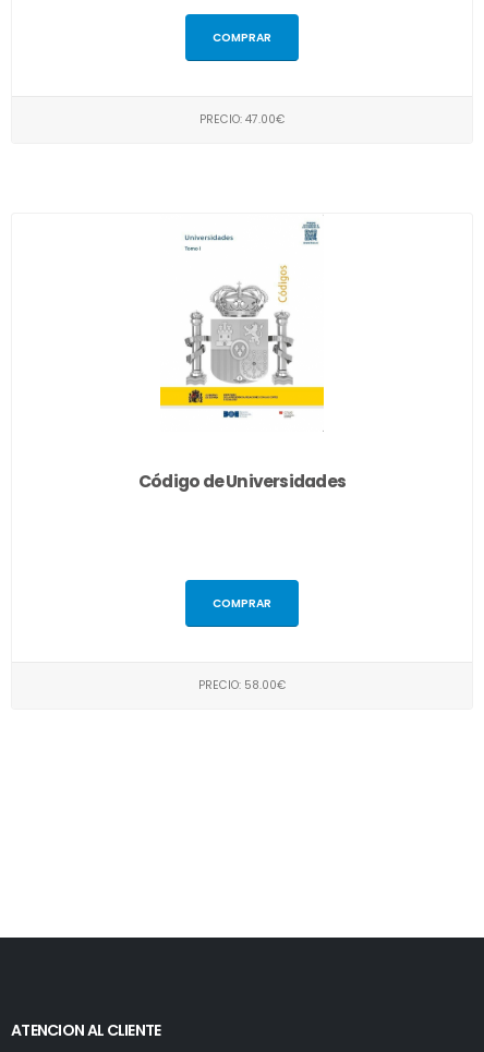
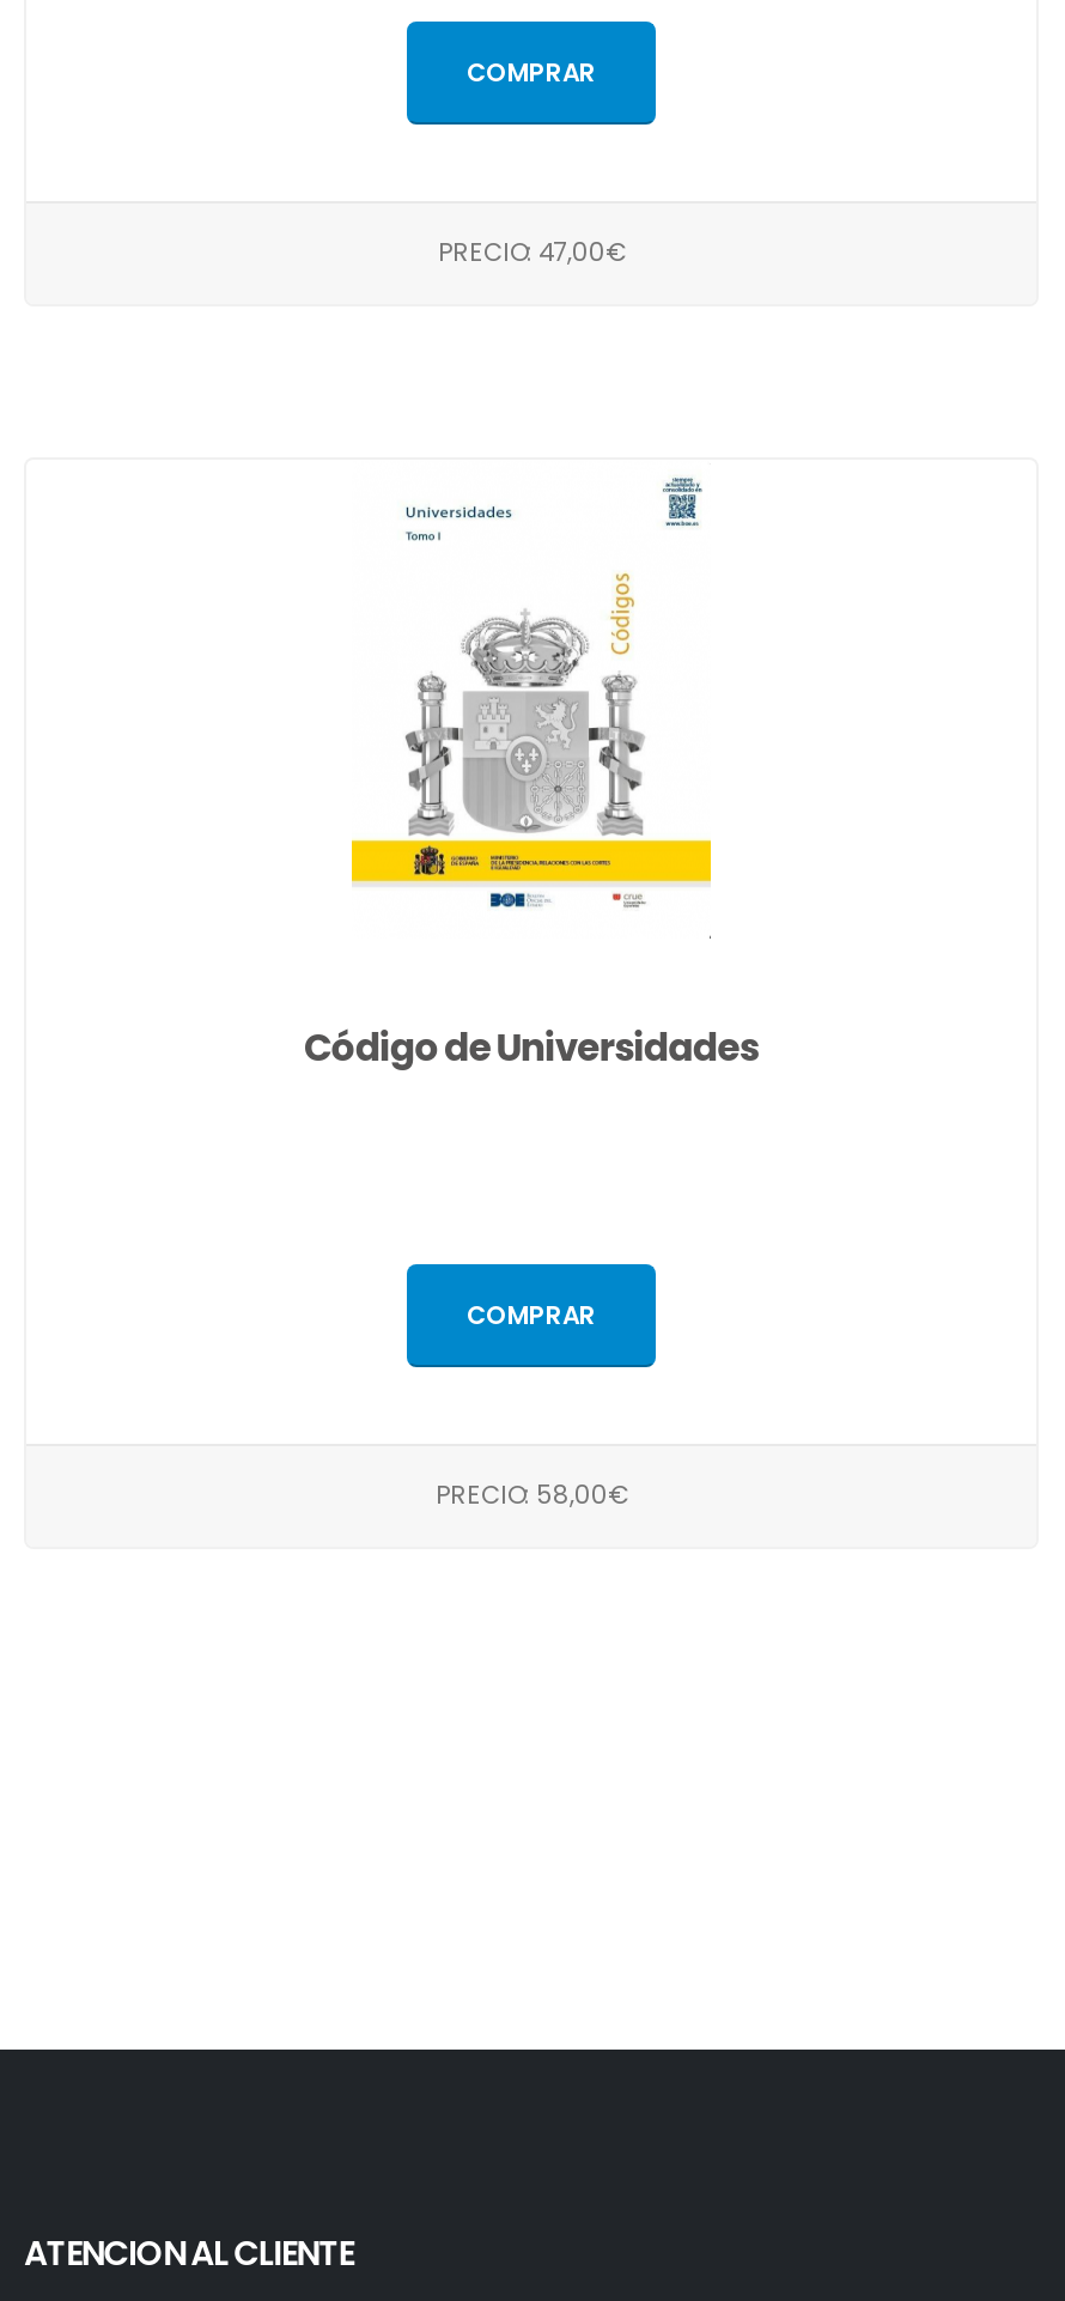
[199,111,285,128] PRECIO: 47.00€ -> [438,235,625,271] PRECIO: 47,00€
[198,677,286,693] PRECIO: 58.00€ -> [436,1476,627,1512] PRECIO: 58,00€

